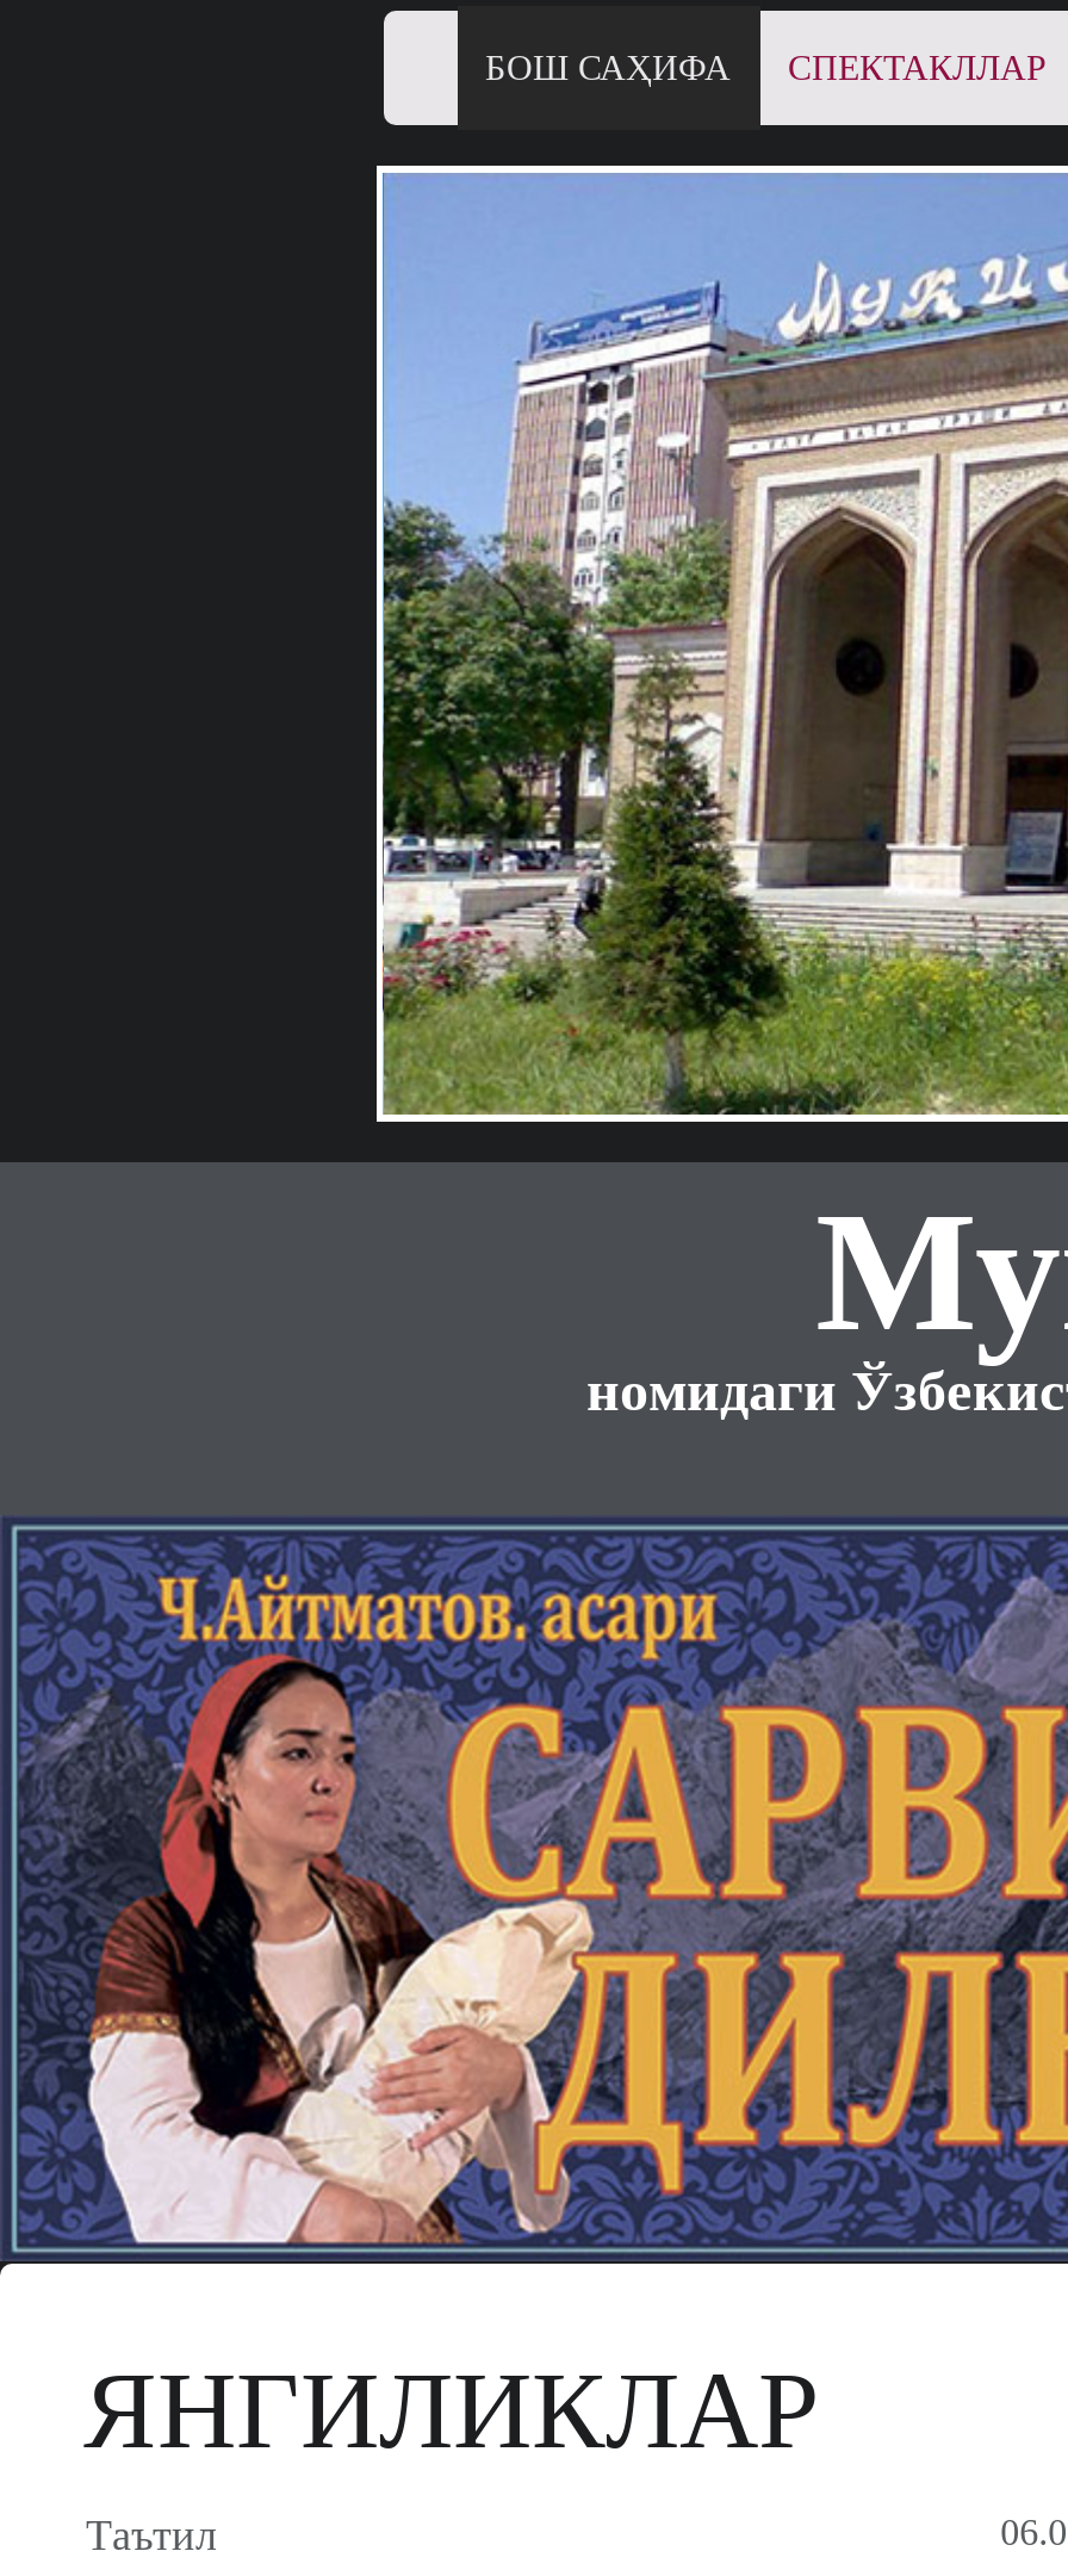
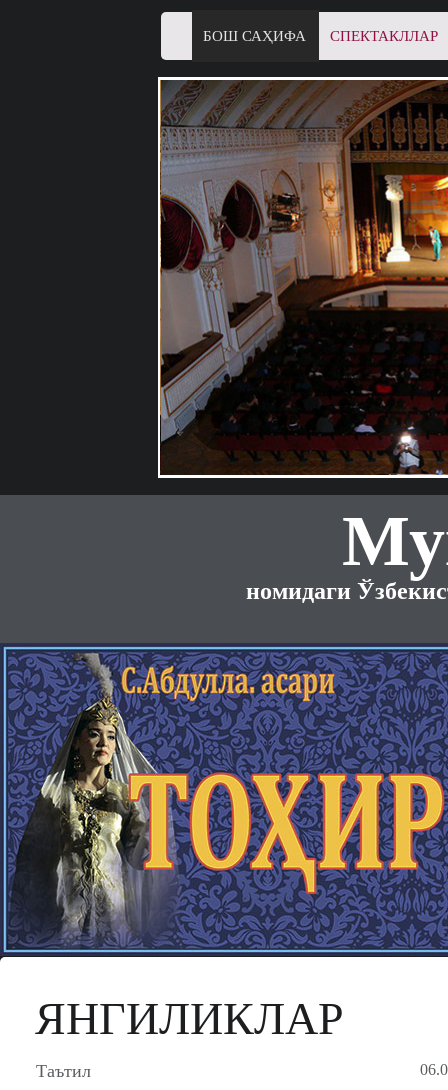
[379,173,1061,1117] [image] -> [159,79,445,476] [image]
[10,1527,1061,2252] [image] -> [3,647,445,952] [image]

